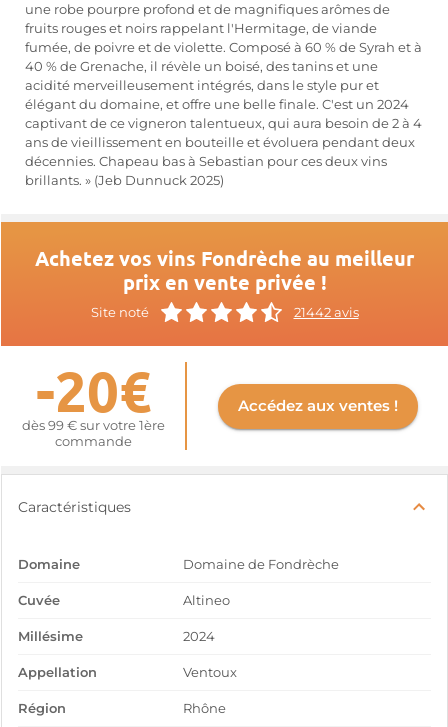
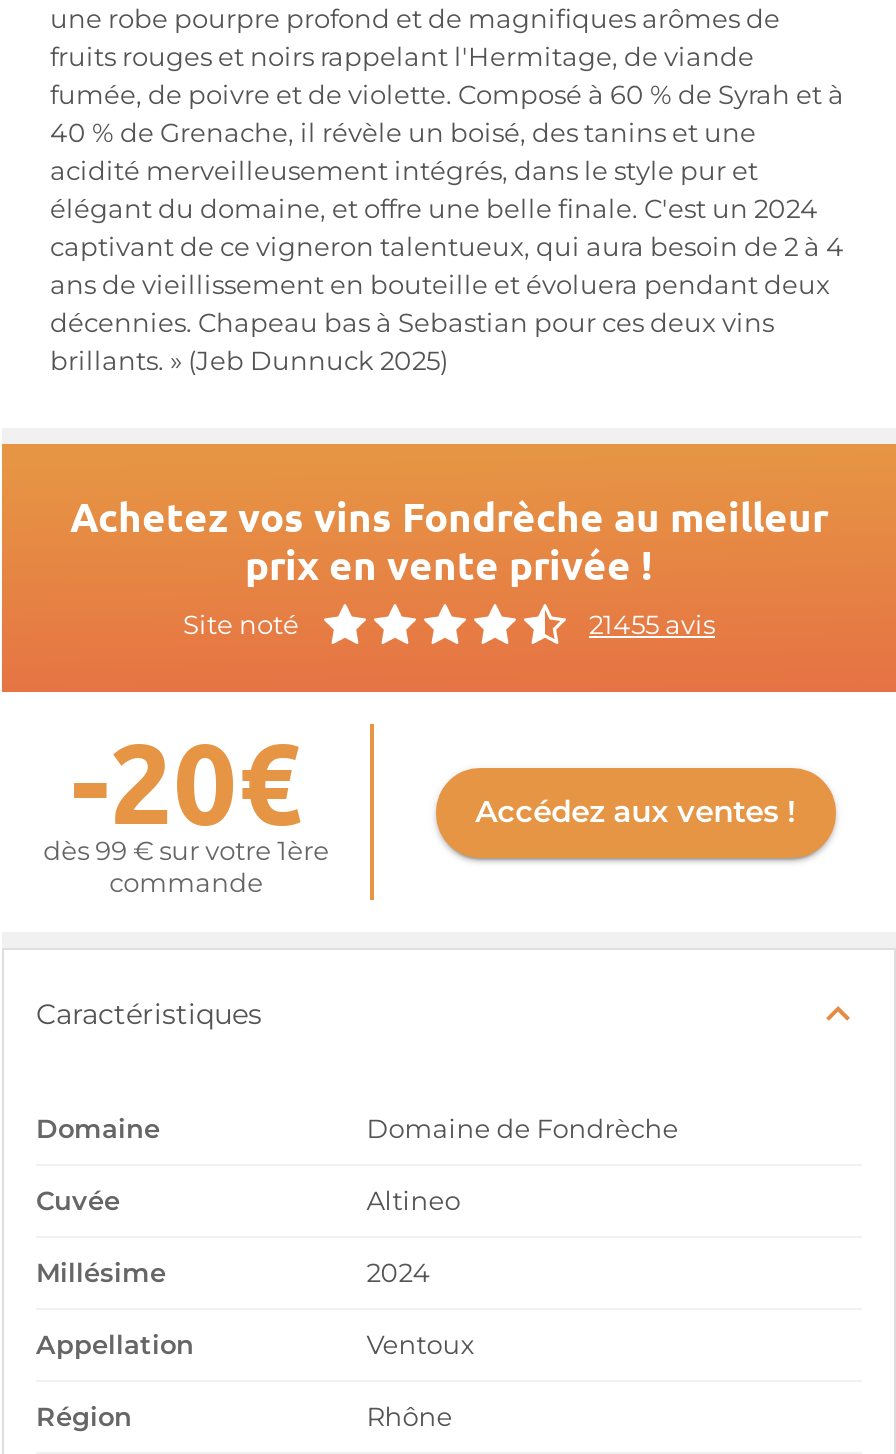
[293,304,358,319] 21442 avis -> [589,609,715,639] 21455 avis

